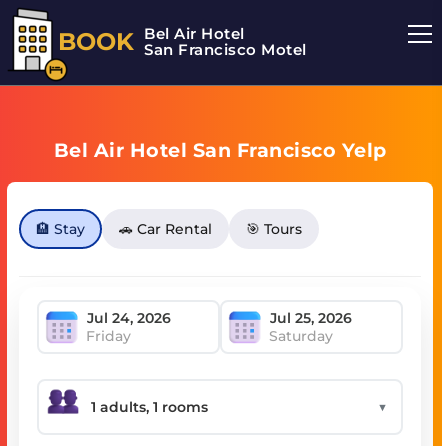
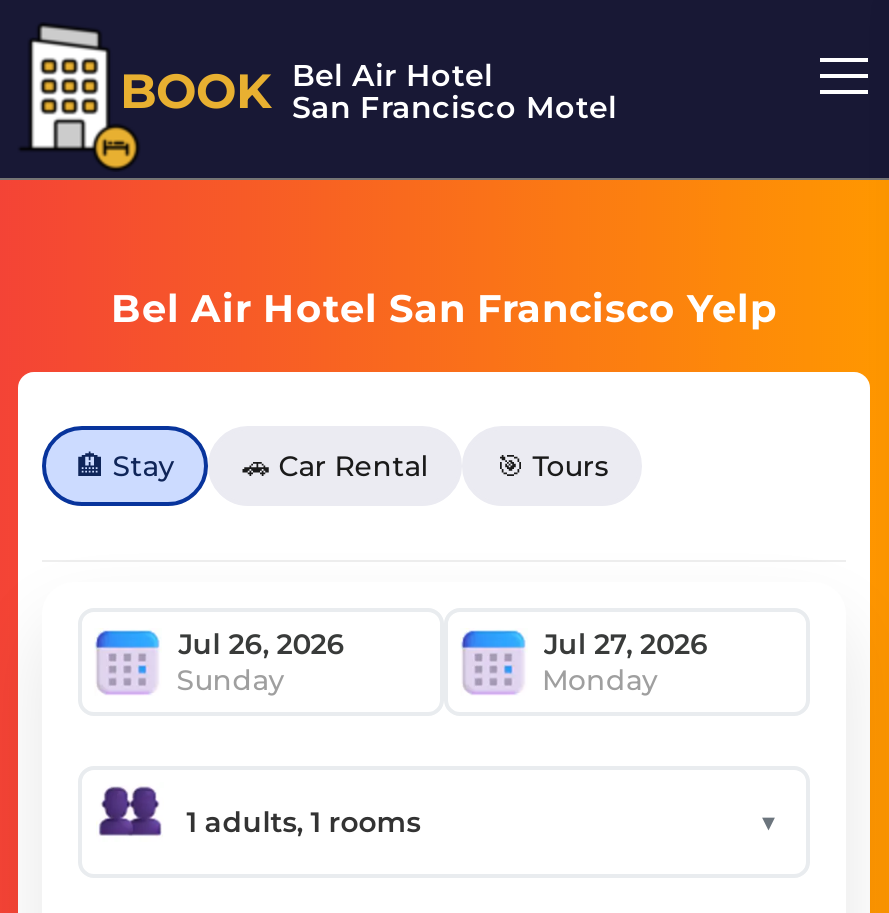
[86,326,333,344] Friday | Saturday -> [176,661,658,697] Sunday | Monday

